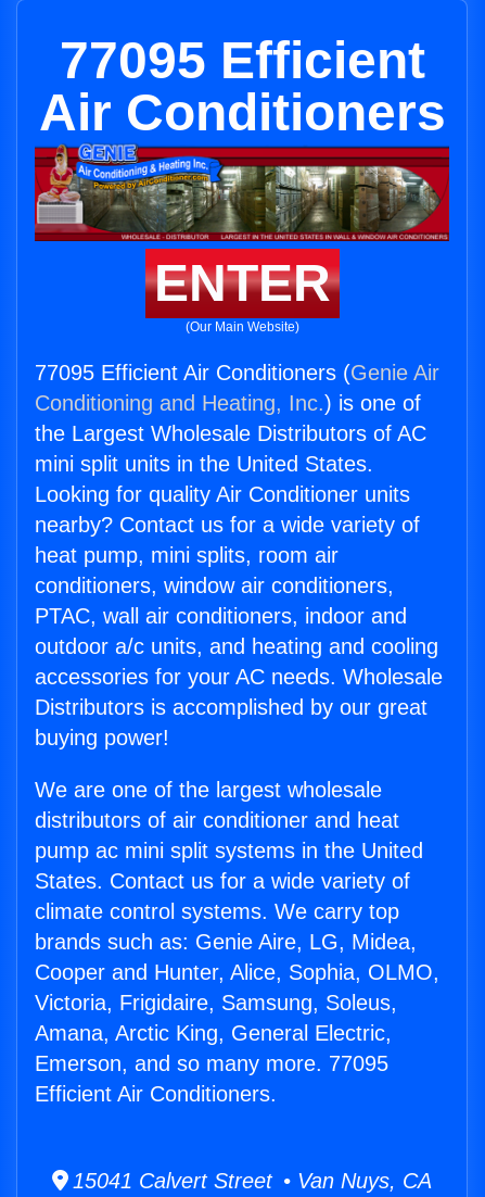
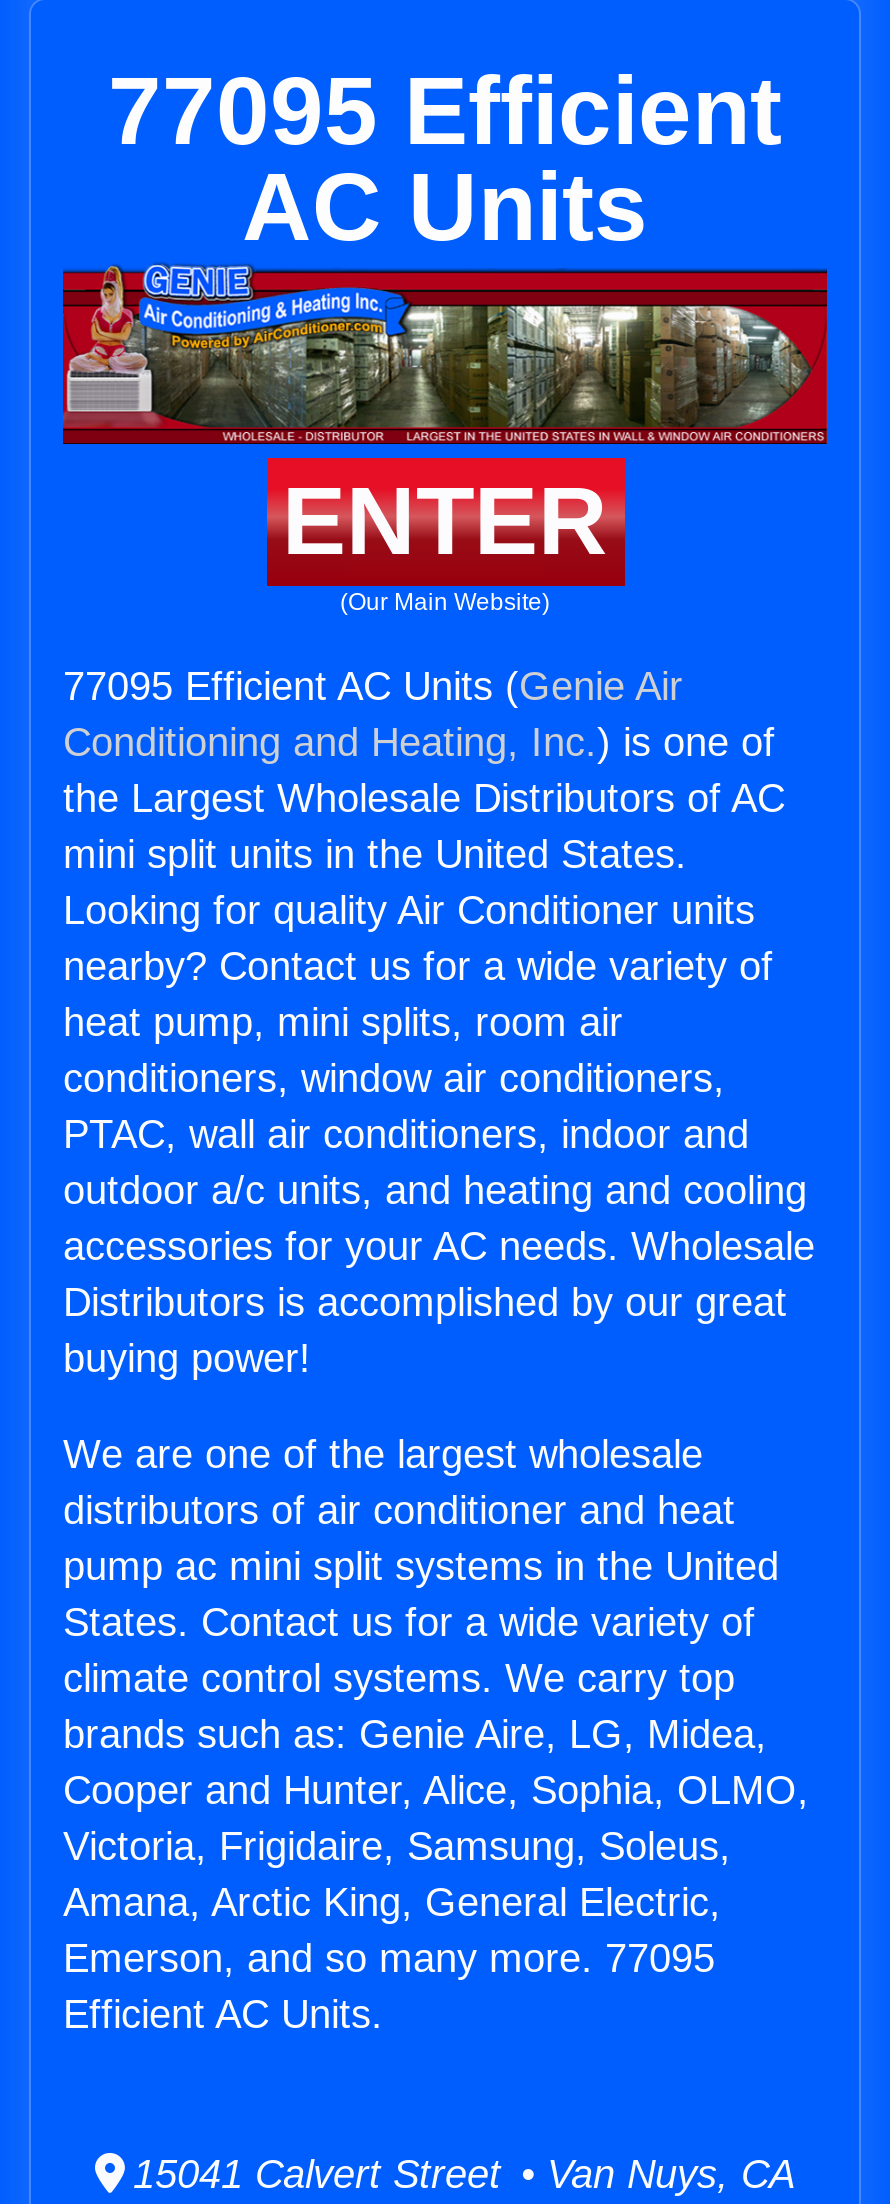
[39,84,445,141] Air Conditioners -> [242,154,648,260] AC Units
[35,361,439,385] 77095 Efficient Air Conditioners (Genie Air -> [63,664,683,708] 77095 Efficient AC Units (Genie Air
[35,1082,277,1106] Efficient Air Conditioners. -> [63,1992,383,2036] Efficient AC Units.

